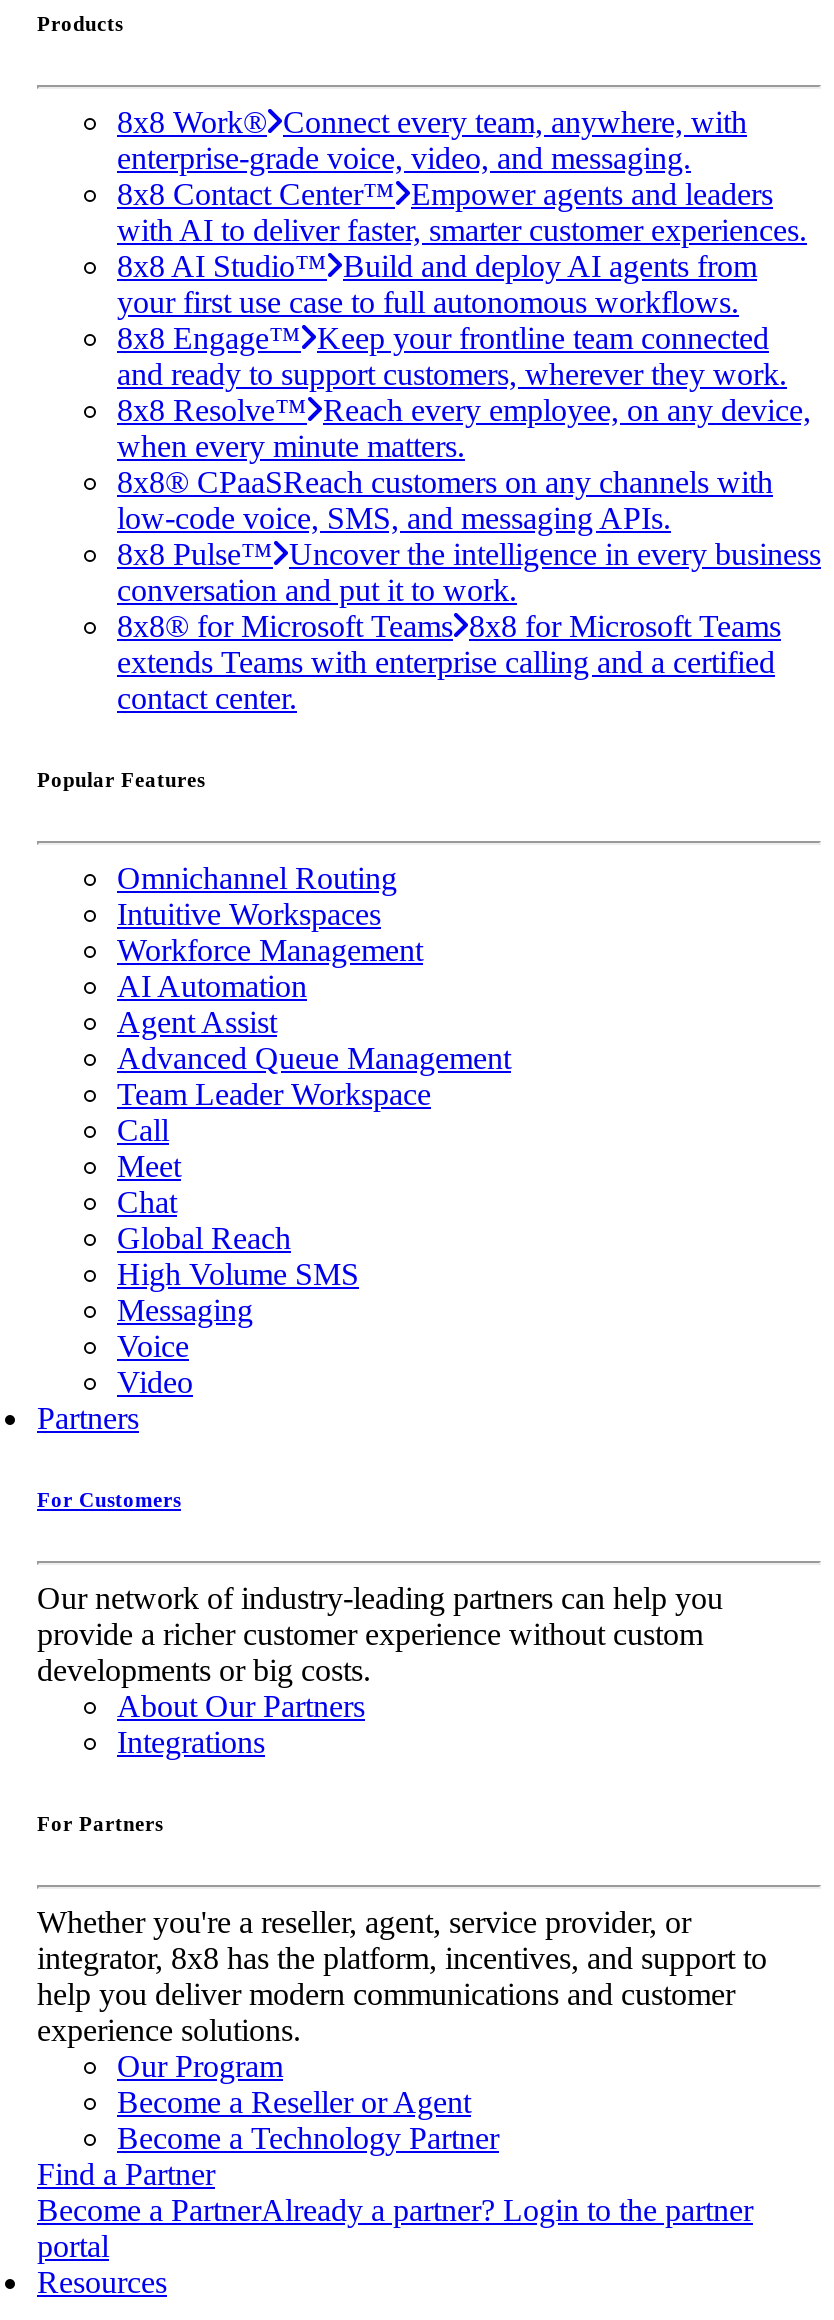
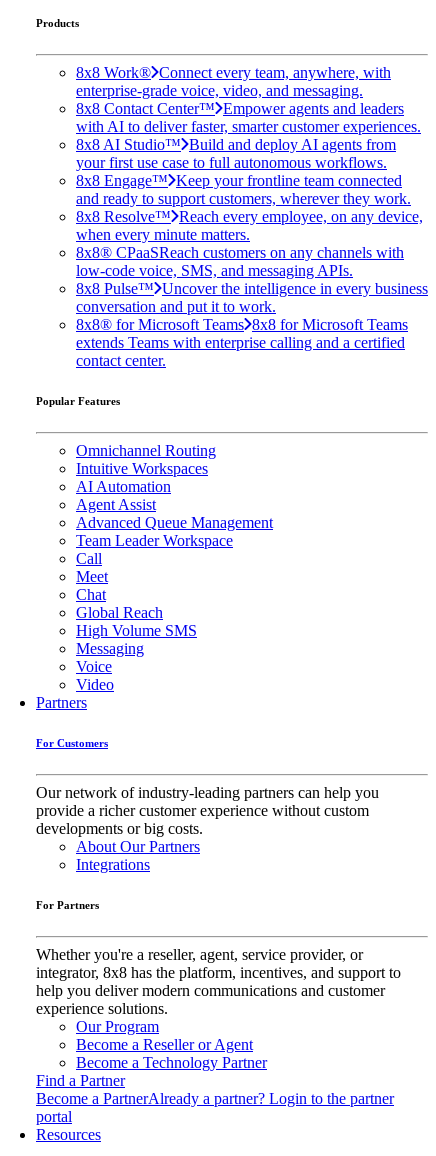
[117,932,423,966] Workforce Management -> none

